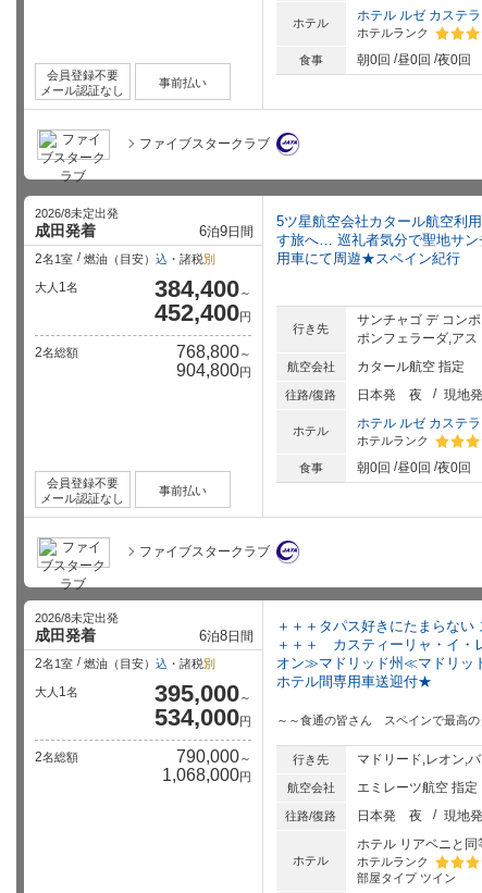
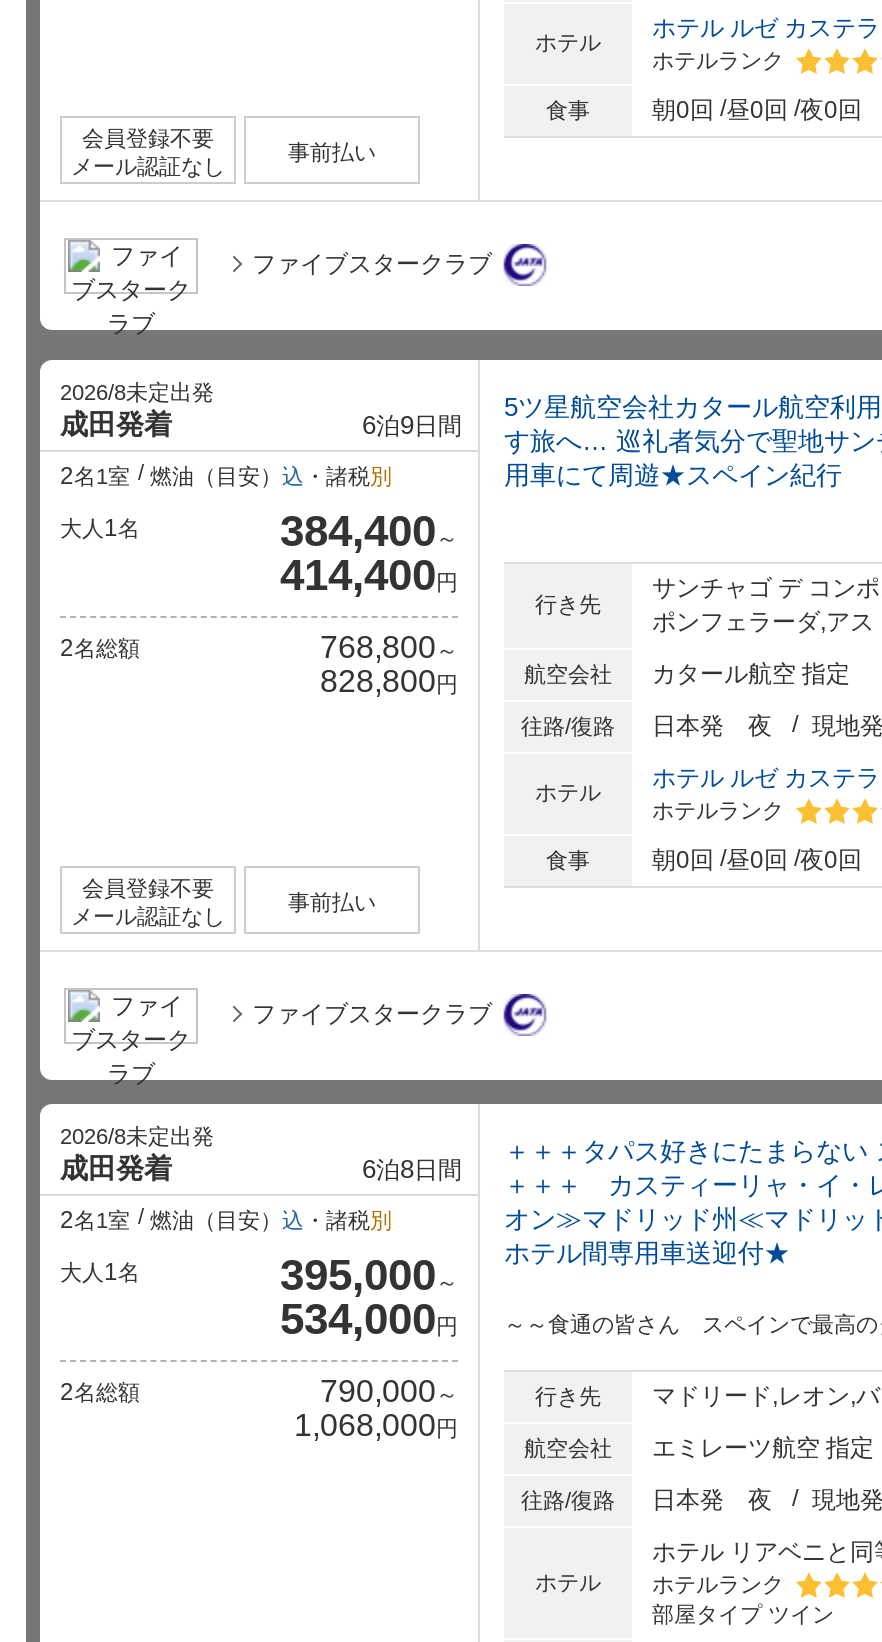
[155,299,251,326] 452,400円 -> [280,550,458,600] 414,400円
[176,361,251,379] 904,800円 -> [320,664,458,698] 828,800円

